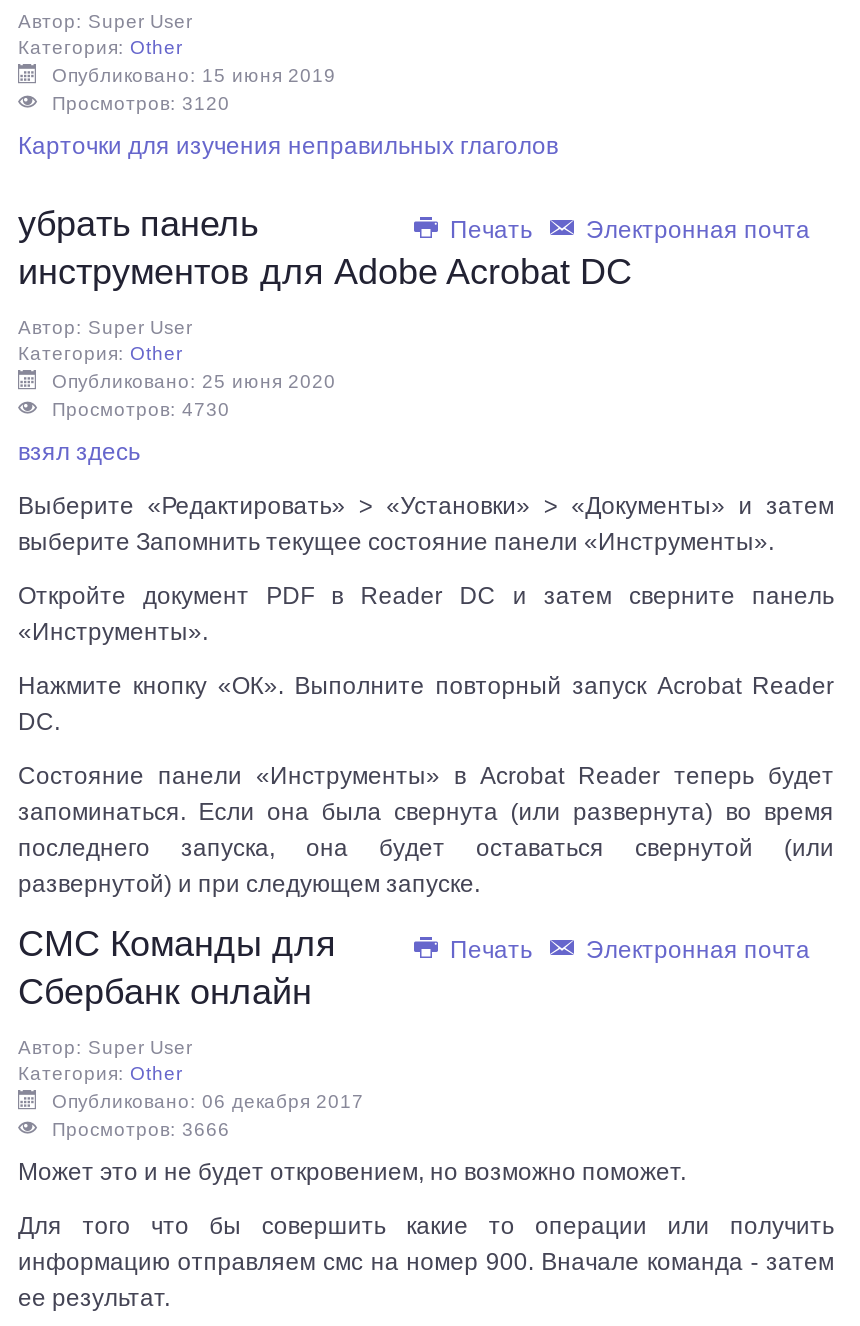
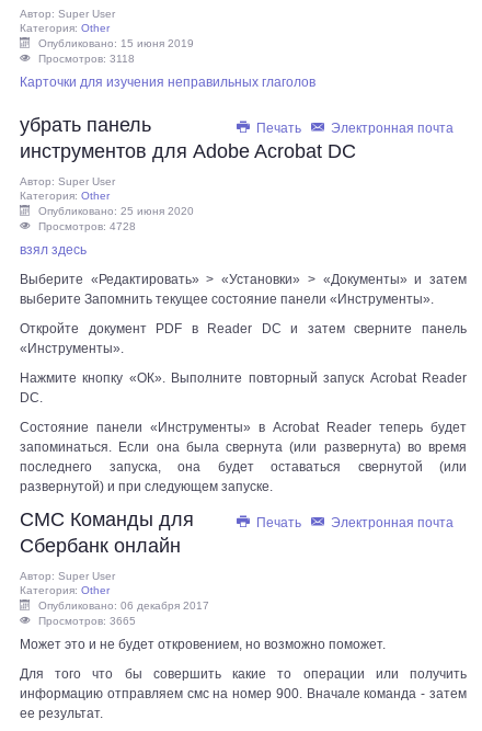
[52,92,230,114] Просмотров: 3120 -> [38,53,135,65] Просмотров: 3118
[52,398,230,420] Просмотров: 4730 -> [38,220,136,232] Просмотров: 4728
[52,1118,230,1140] Просмотров: 3666 -> [38,615,136,627] Просмотров: 3665

